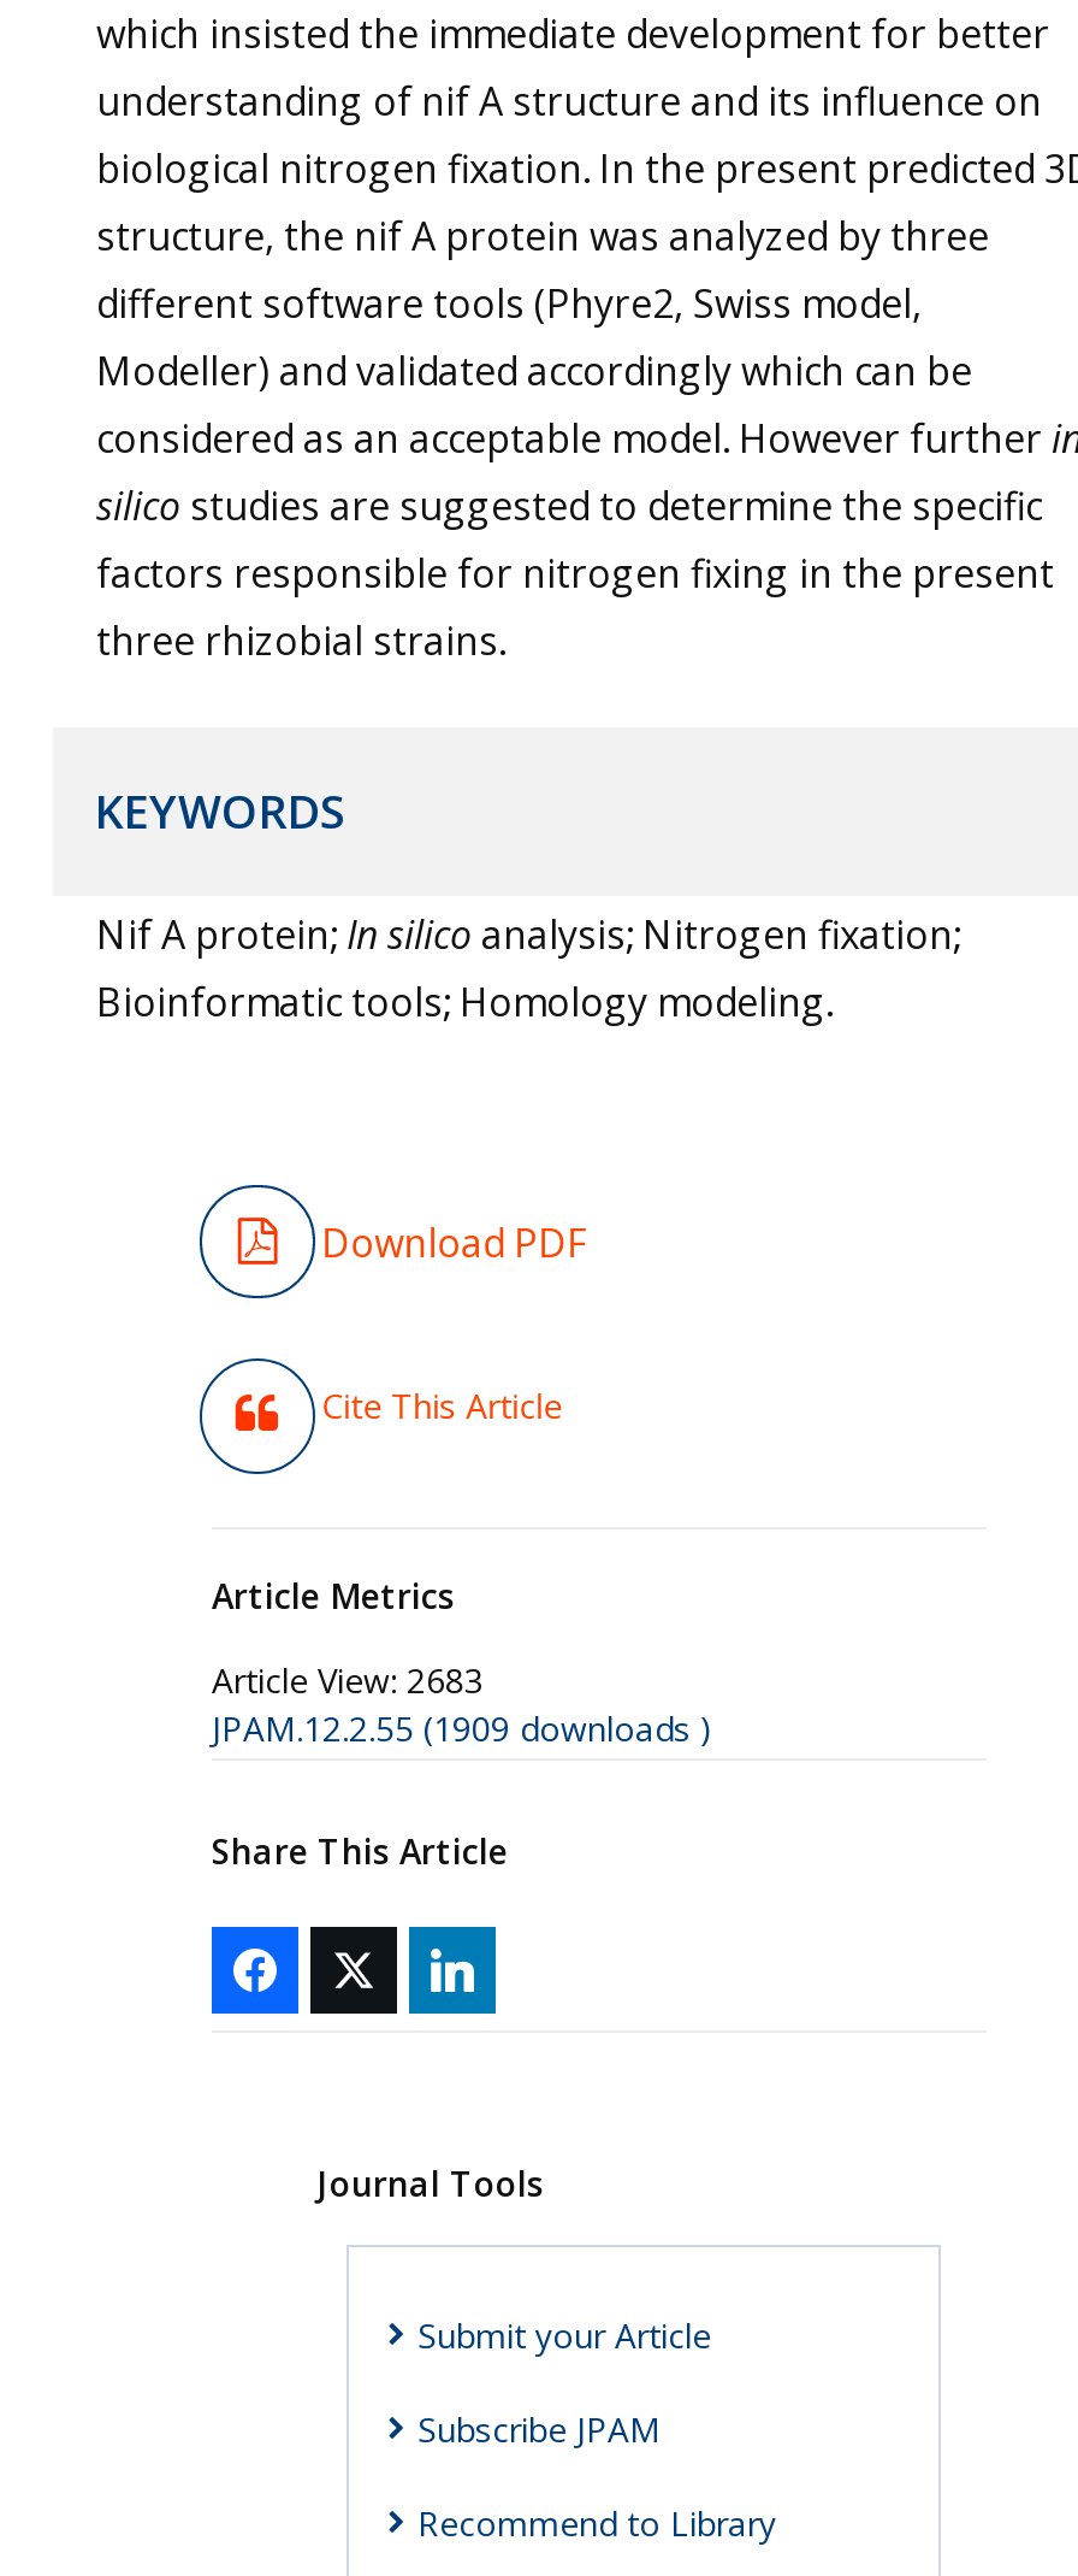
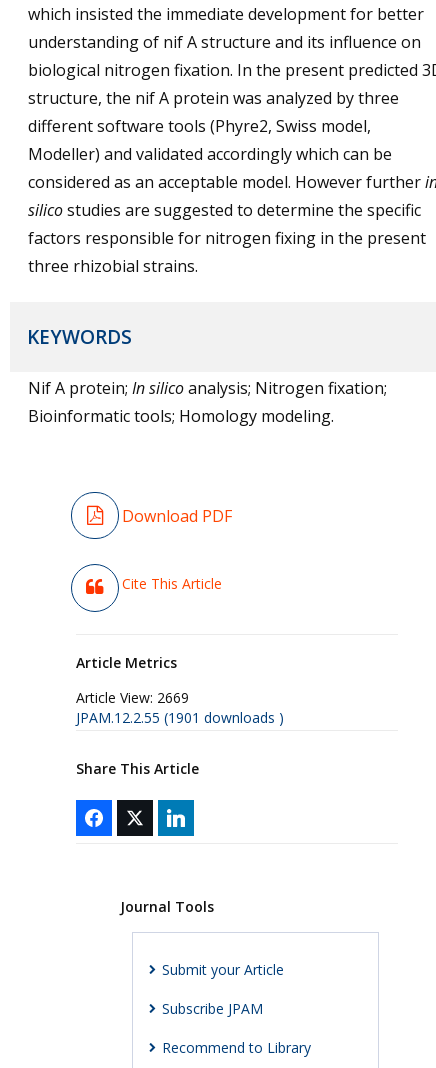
[212,1658,484,1704] Article View: 2683 -> [76,688,189,707] Article View: 2669
[212,1706,712,1752] JPAM.12.2.55 (1909 downloads ) -> [76,708,284,727] JPAM.12.2.55 (1901 downloads )

